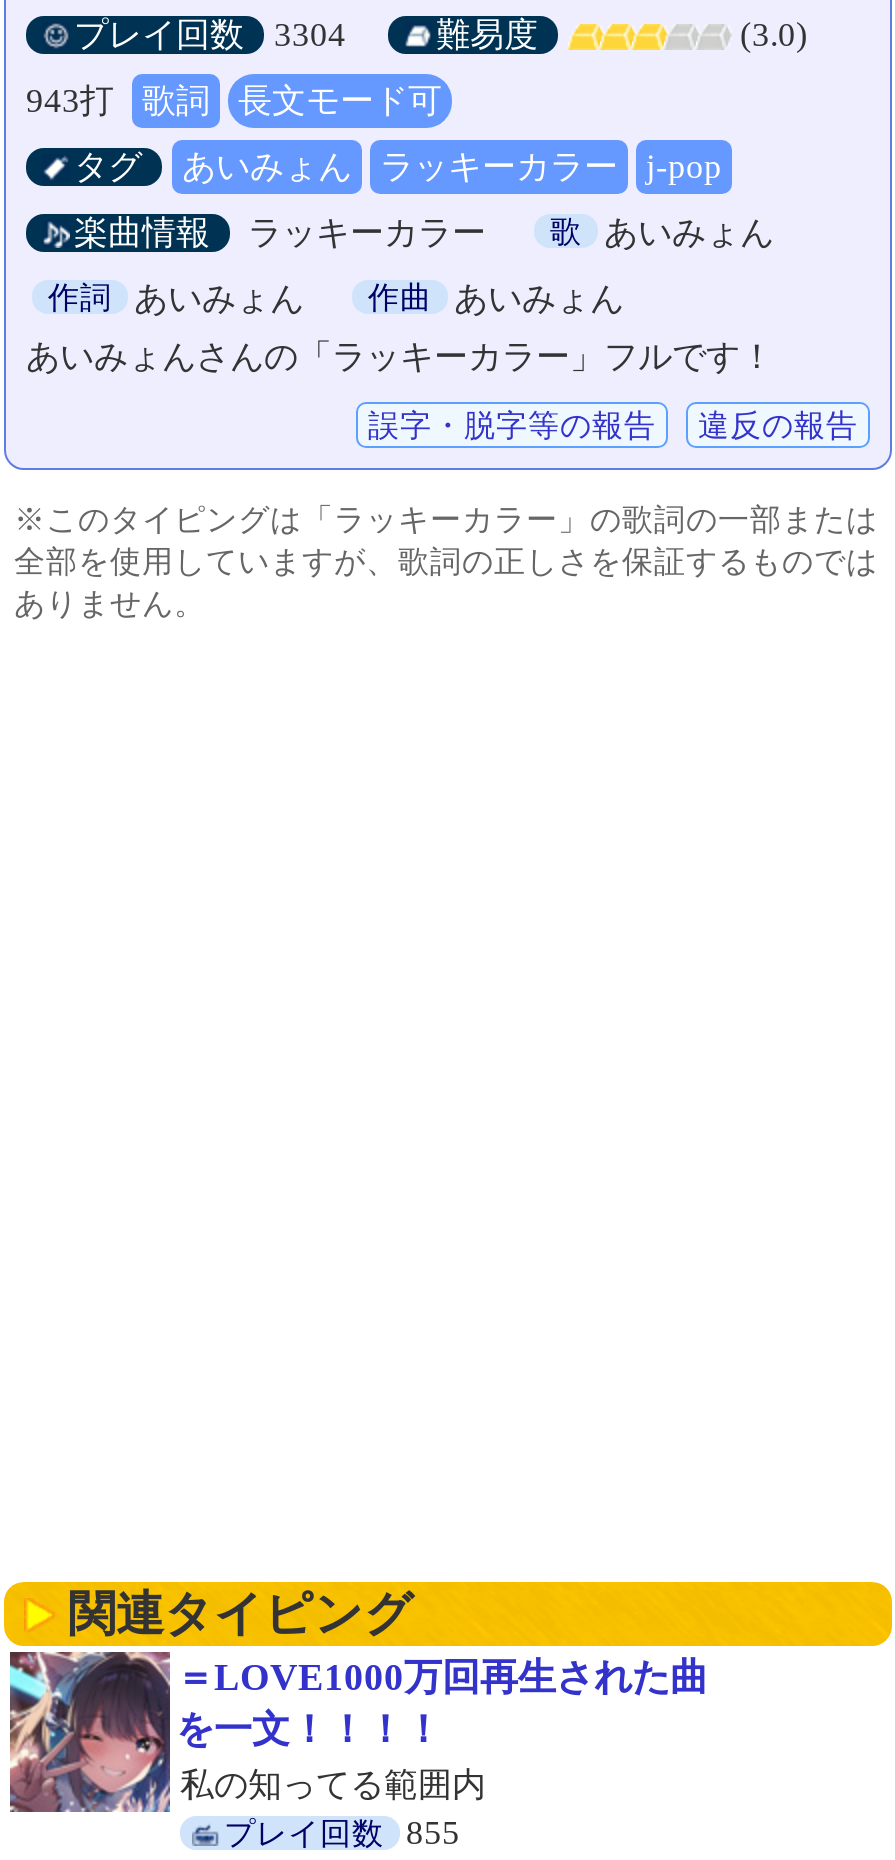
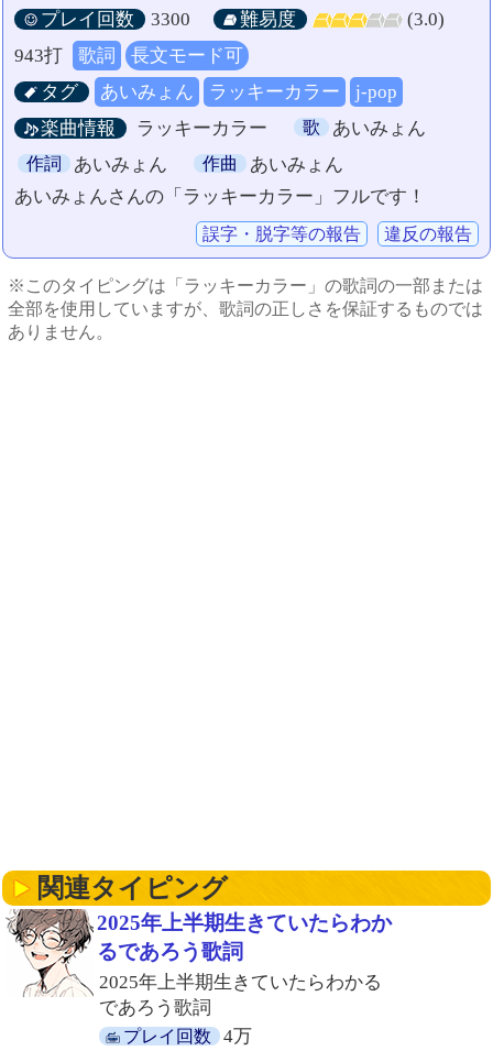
[74,16,346,54] プレイ回数 3304 -> [41,9,190,30] プレイ回数 3300
[8,1650,708,1814] [image] | ＝LOVE1000万回再生された曲 | を一文！！！！ | 私の知ってる範囲内 -> [6,909,392,1019] [image] | 2025年上半期生きていたらわか | るであろう歌詞 | 2025年上半期生きていたらわかる | であろう歌詞
[224,1815,460,1853] プレイ回数 855 -> [123,1026,252,1047] プレイ回数 4万

